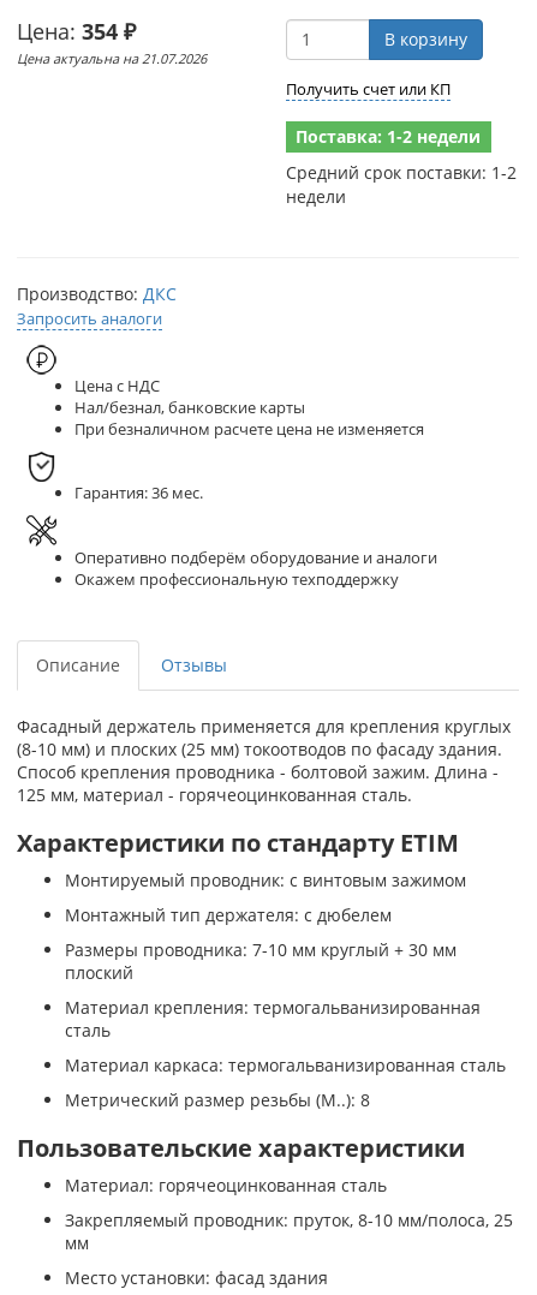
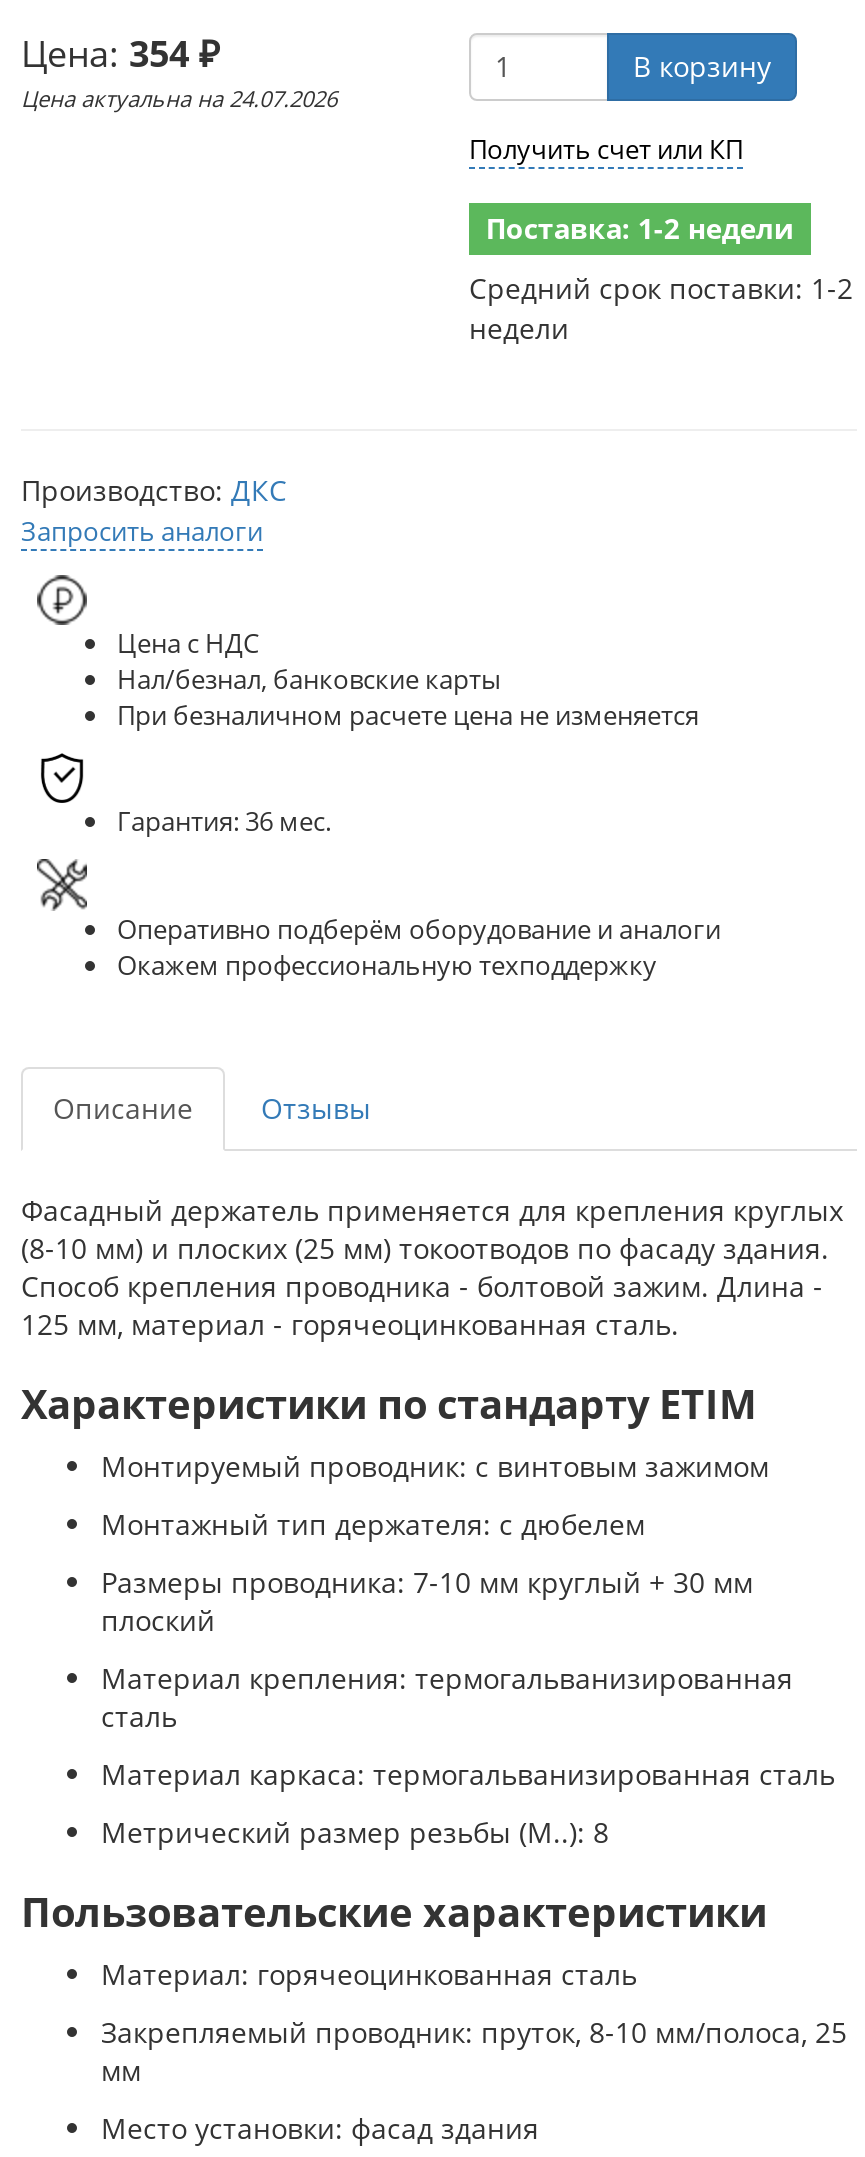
[17,49,207,67] Цена актуальна на 21.07.2026 -> [21,83,337,113] Цена актуальна на 24.07.2026

